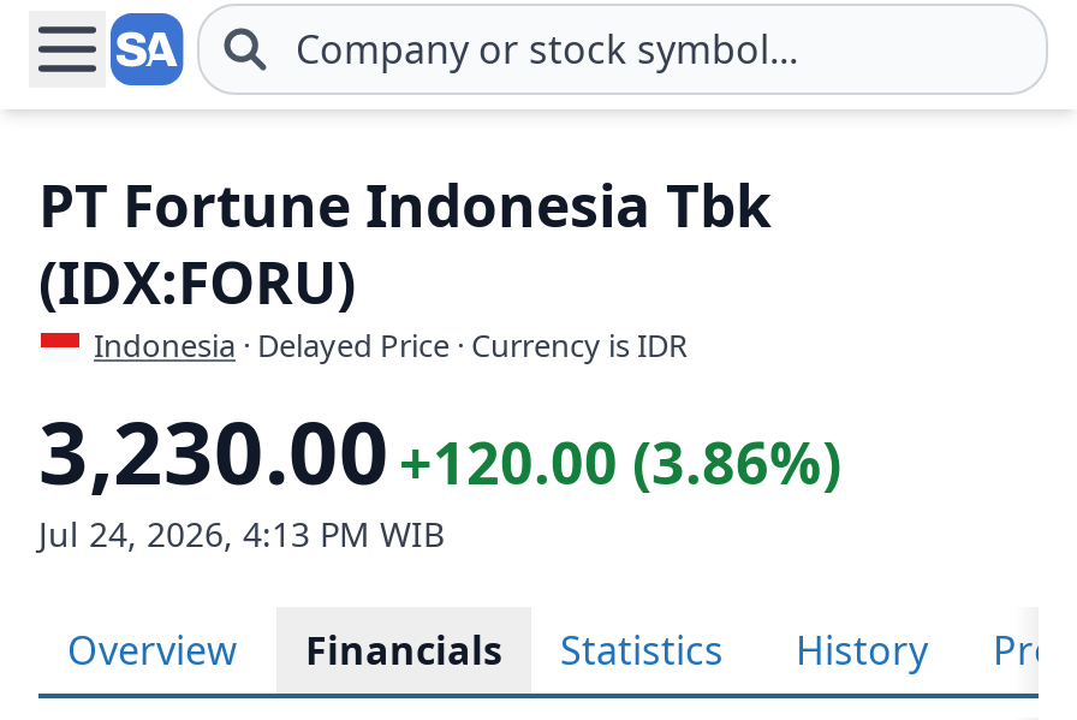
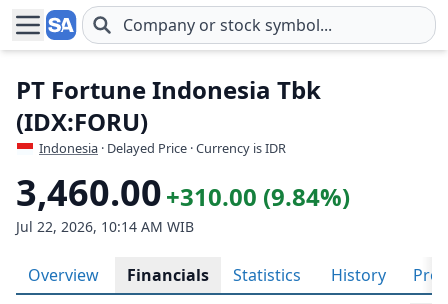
[38,393,841,511] 3,230.00 +120.00 (3.86%) -> [16,168,350,217] 3,460.00 +310.00 (9.84%)
[38,511,445,557] Jul 24, 2026, 4:13 PM WIB -> [16,217,194,236] Jul 22, 2026, 10:14 AM WIB

